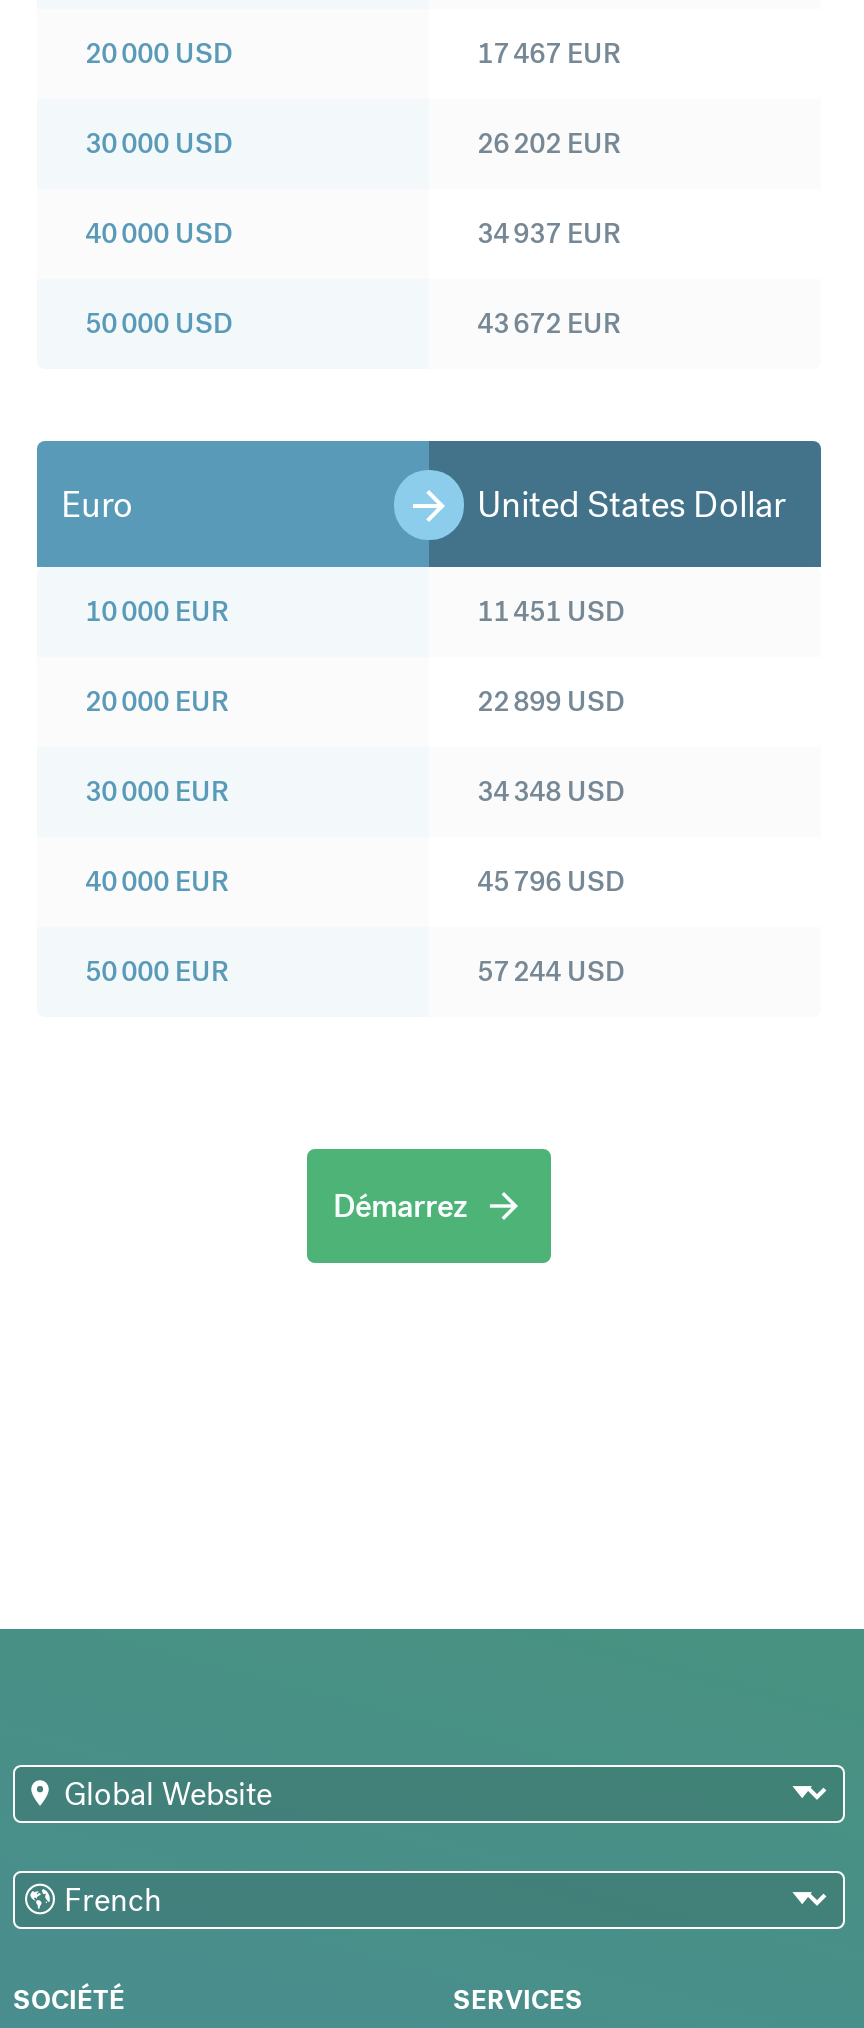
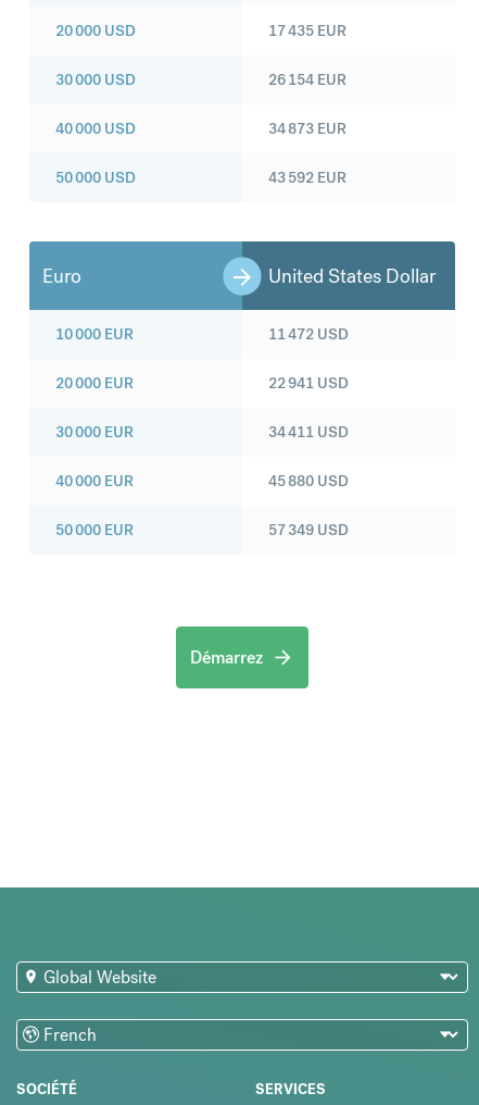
[477,35,621,71] 17 467 EUR -> [268,21,346,40] 17 435 EUR
[477,125,621,161] 26 202 EUR -> [268,70,346,89] 26 154 EUR
[477,215,621,251] 34 937 EUR -> [268,119,346,138] 34 873 EUR
[477,305,621,341] 43 672 EUR -> [268,168,346,187] 43 592 EUR
[477,593,625,629] 11 451 USD -> [268,324,349,344] 11 472 USD
[477,683,625,719] 22 899 USD -> [268,373,349,393] 22 941 USD
[477,773,625,809] 34 348 USD -> [268,422,349,442] 34 411 USD
[477,863,625,899] 45 796 USD -> [268,471,349,491] 45 880 USD
[477,953,625,989] 57 244 USD -> [268,520,349,540] 57 349 USD

